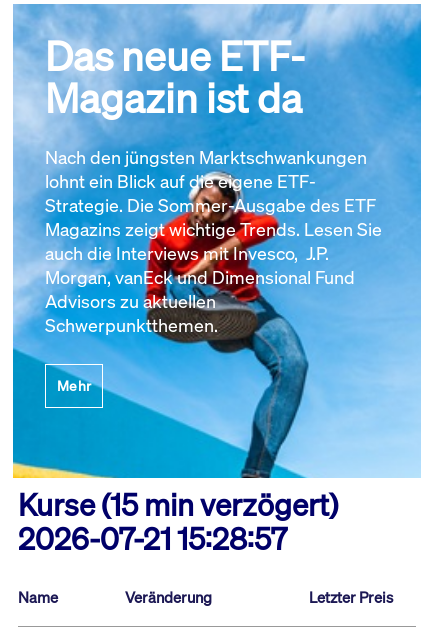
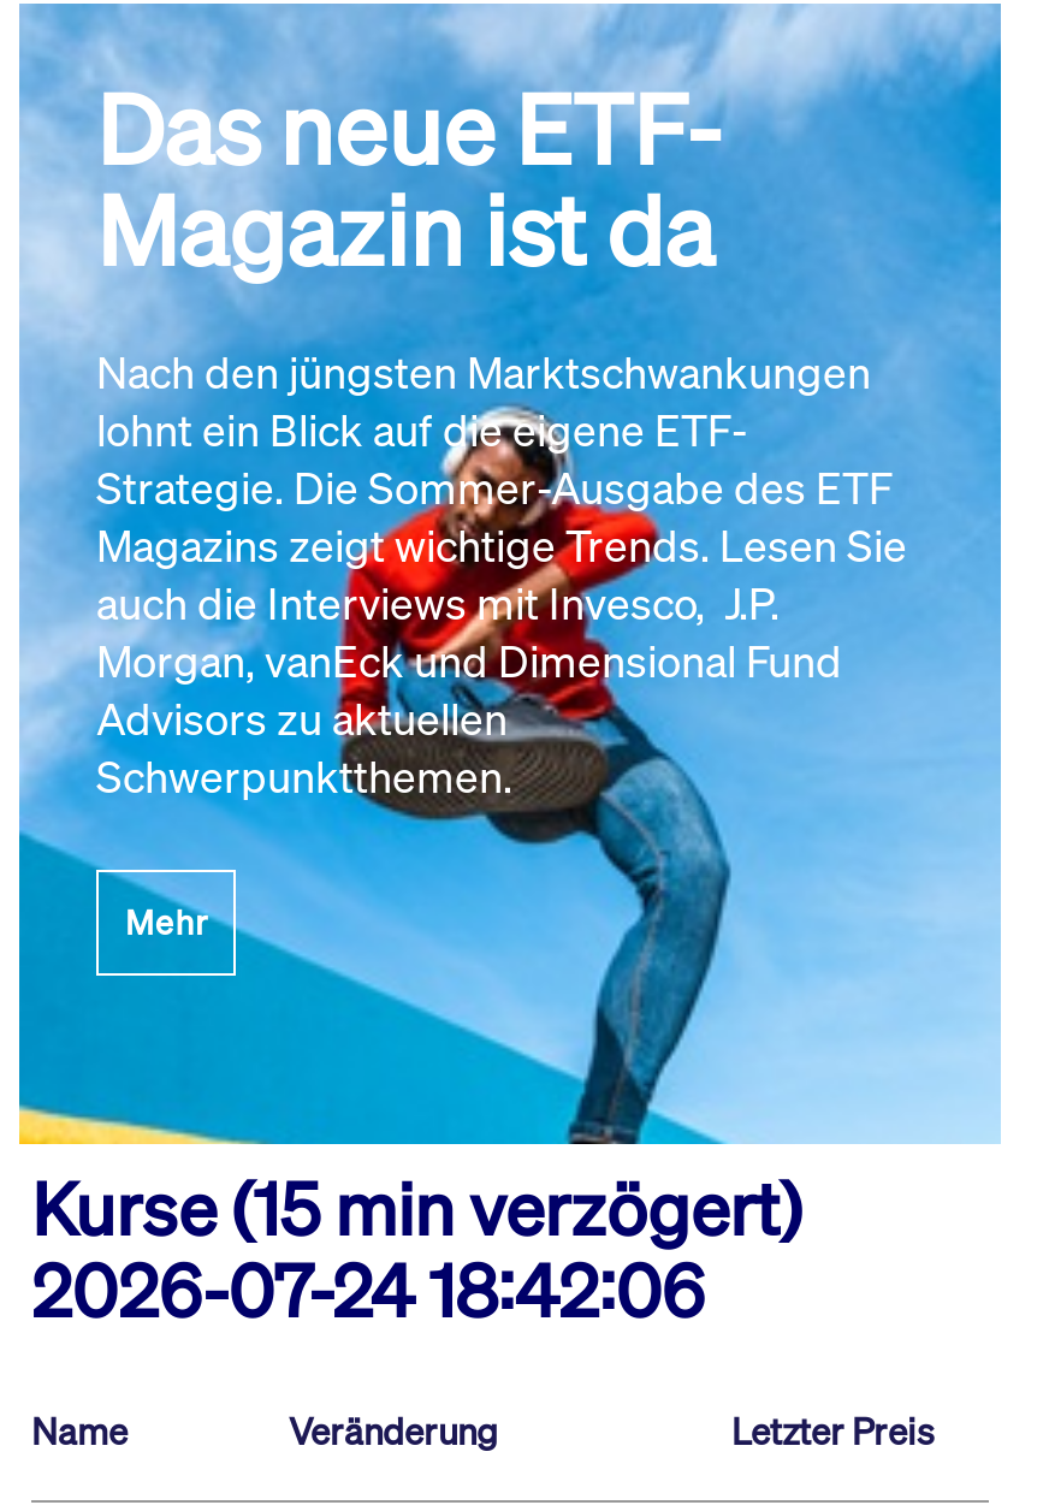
[18,519,287,559] 2026-07-21 15:28:57 -> [31,1243,705,1339] 2026-07-24 18:42:06

